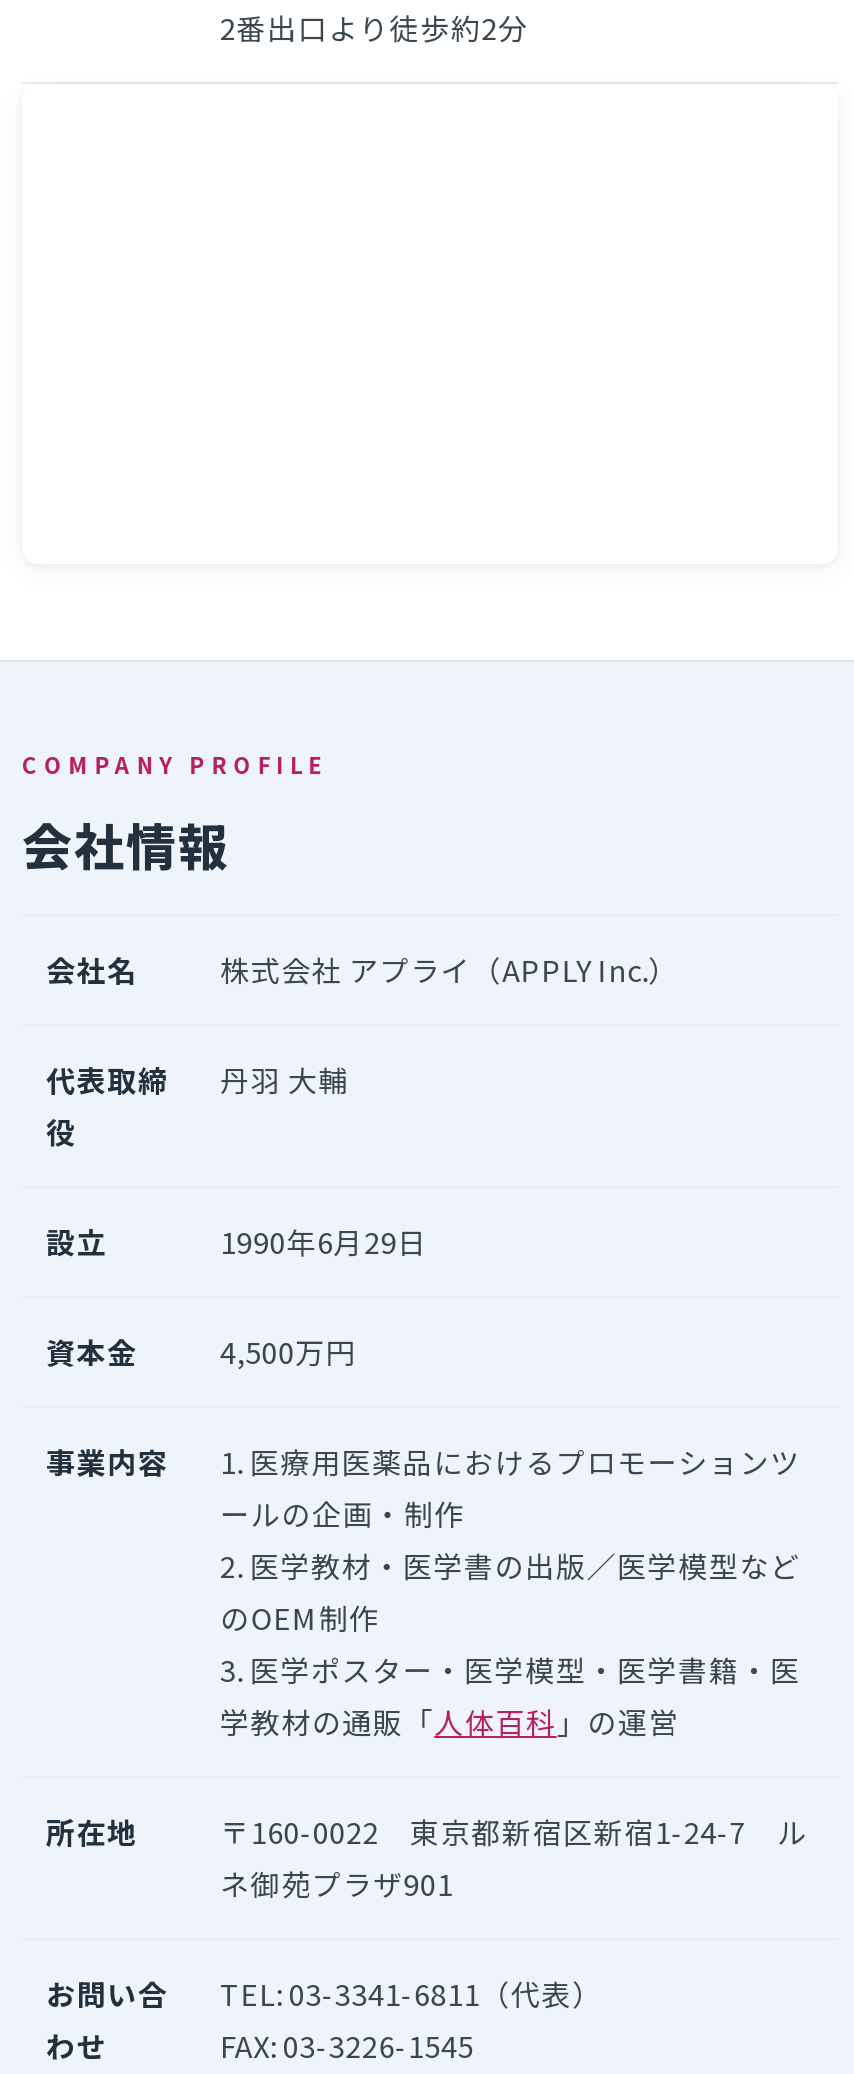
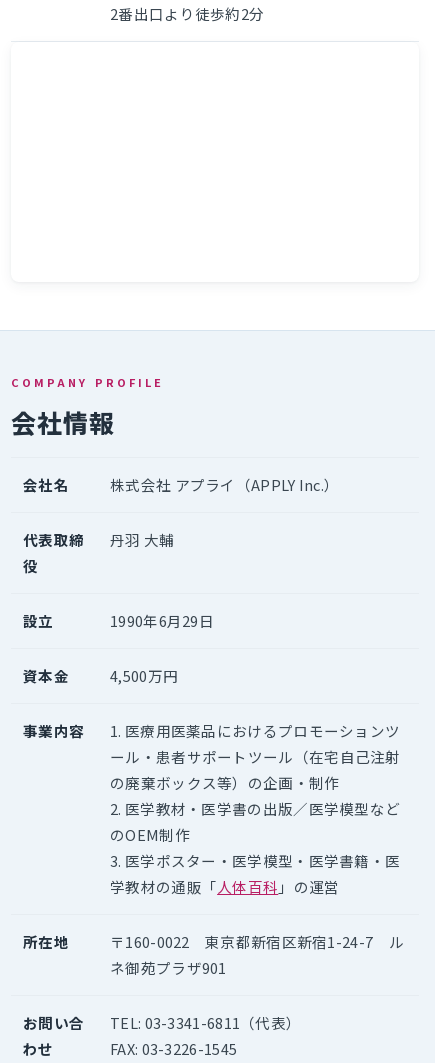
[220,1492,465,1534] ールの企画・制作 -> [110,746,401,793] ール・患者サポートツール（在宅自己注射 | の廃棄ボックス等）の企画・制作

